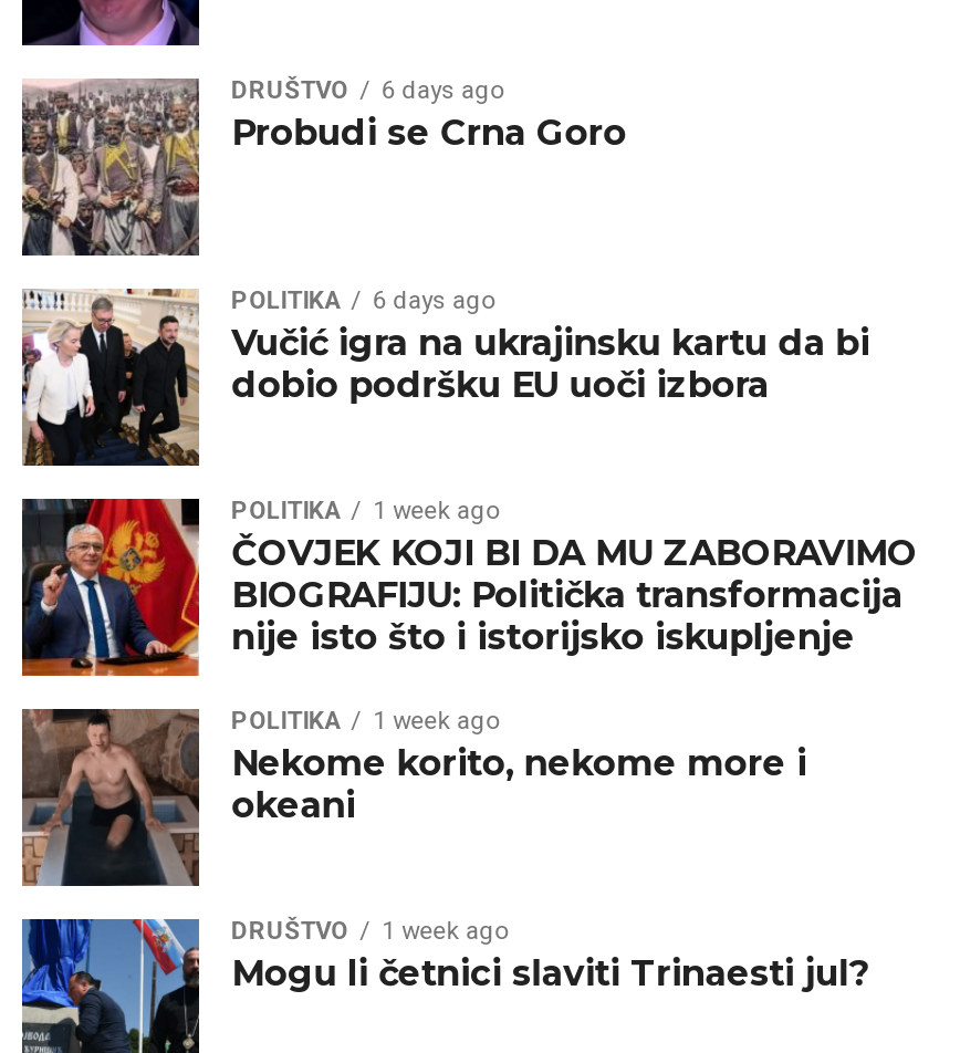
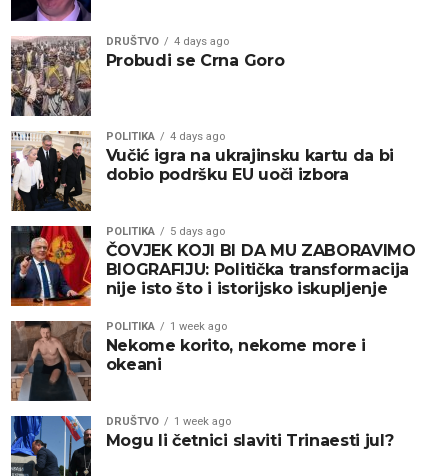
[232,78,504,106] DRUŠTVO 6 days ago -> [106,35,229,48] DRUŠTVO 4 days ago
[232,288,495,317] POLITIKA 6 days ago -> [106,130,225,143] POLITIKA 4 days ago
[232,498,499,527] POLITIKA 1 week ago -> [106,225,225,238] POLITIKA 5 days ago

